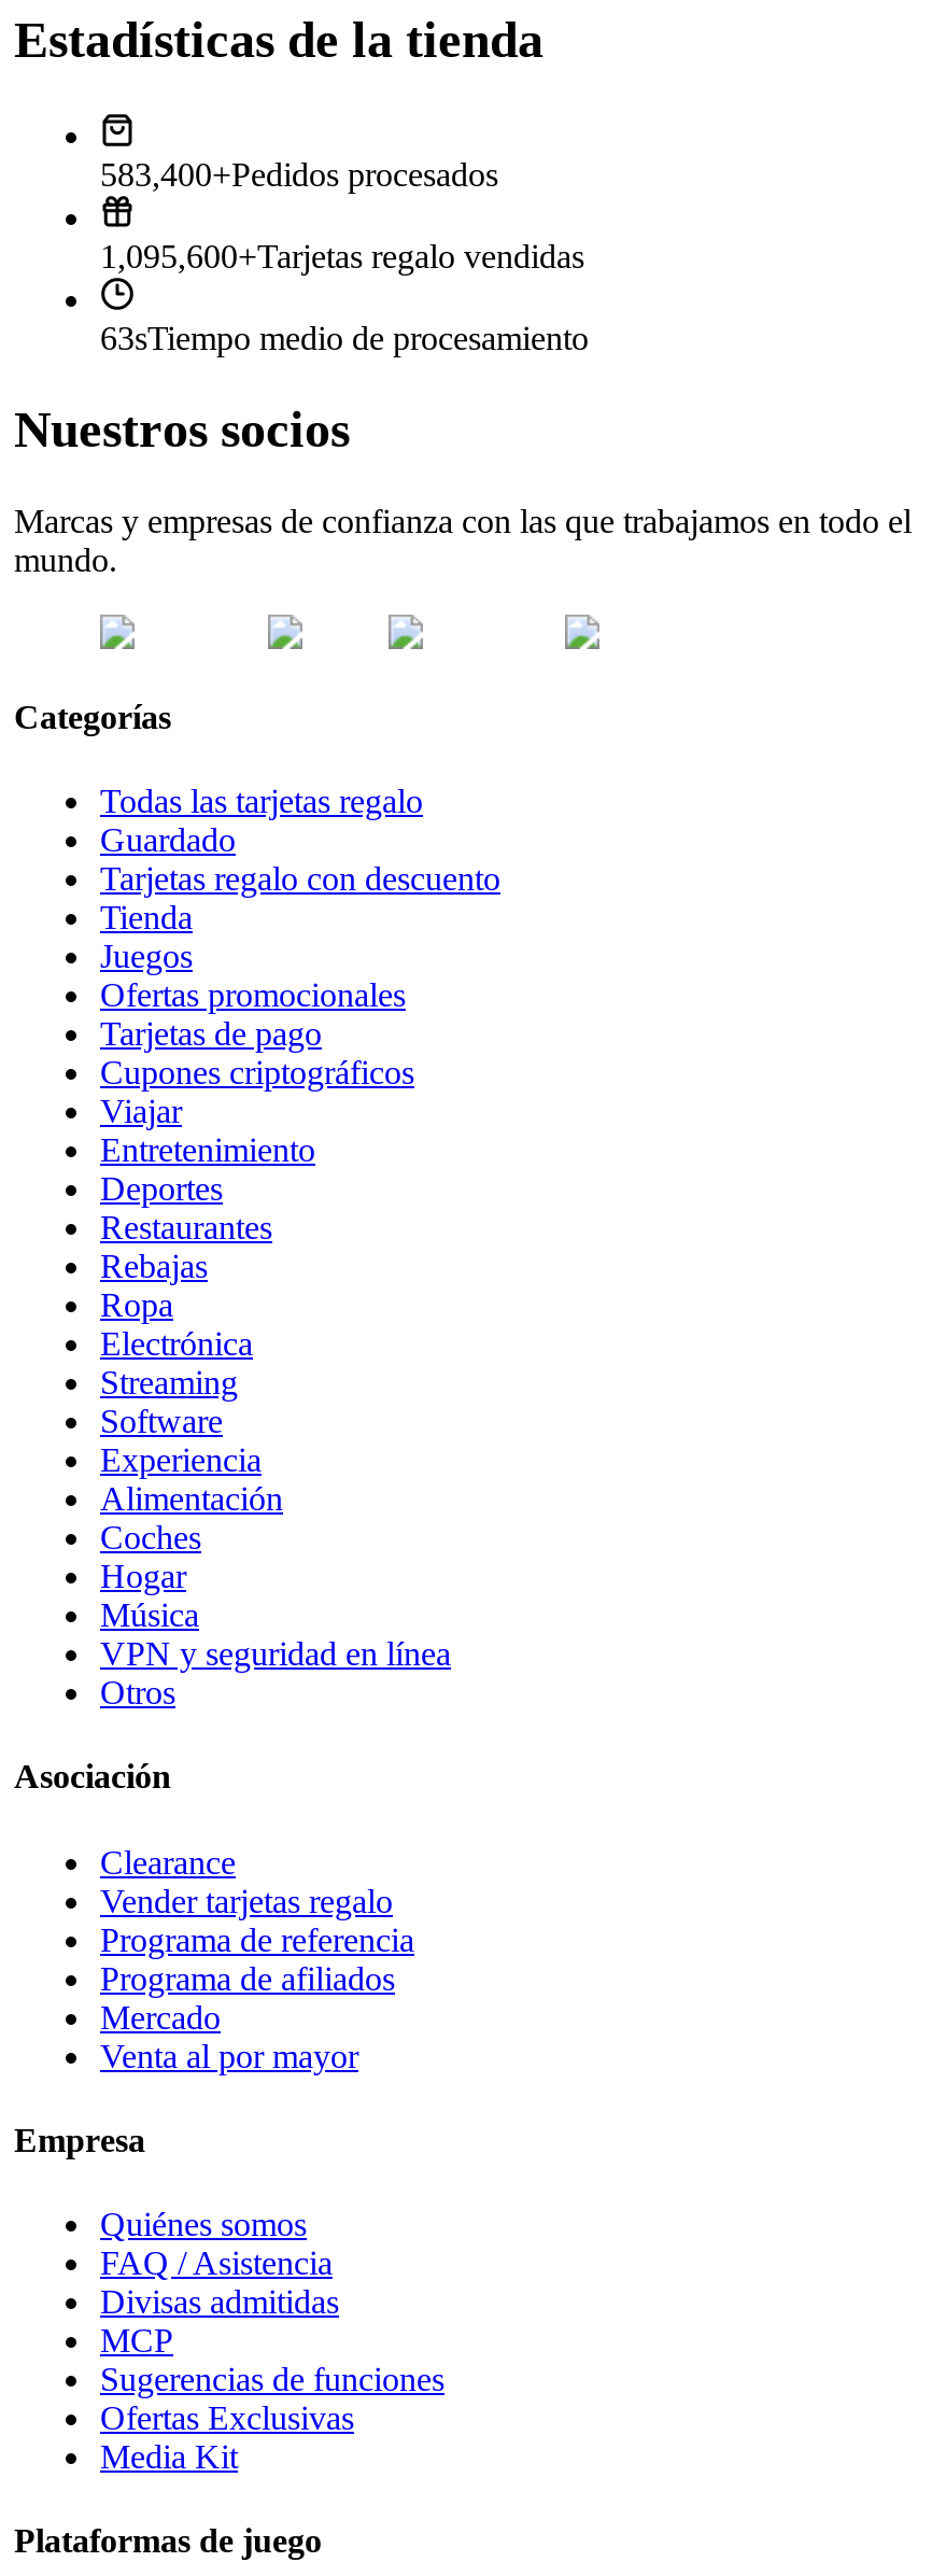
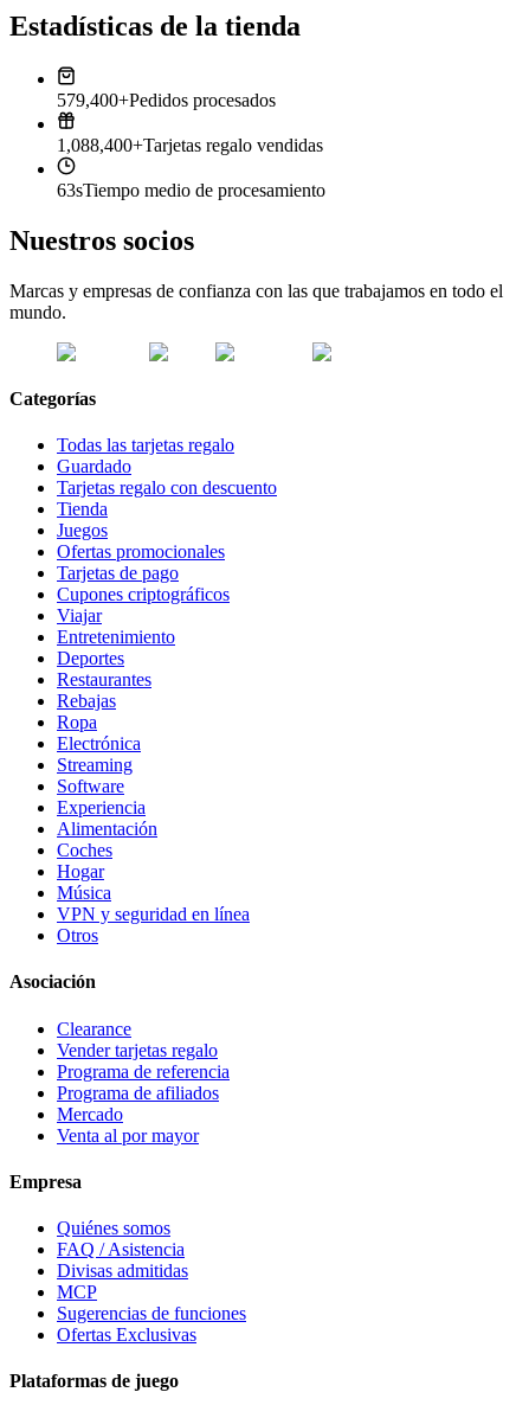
[100,155,498,192] 583,400+Pedidos procesados -> [57,90,276,110] 579,400+Pedidos procesados
[100,237,584,274] 1,095,600+Tarjetas regalo vendidas -> [57,135,323,155] 1,088,400+Tarjetas regalo vendidas
[100,2438,238,2475] Media Kit -> none

